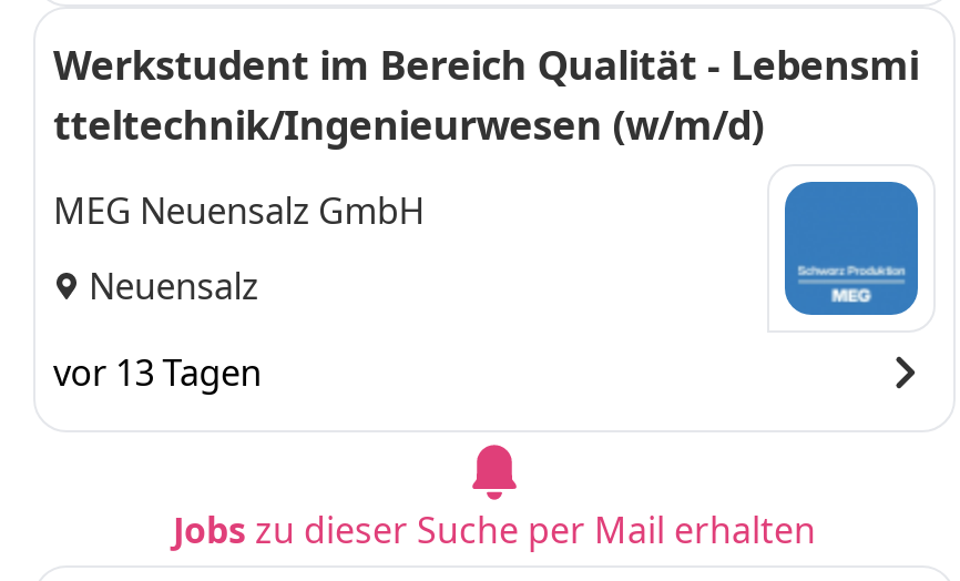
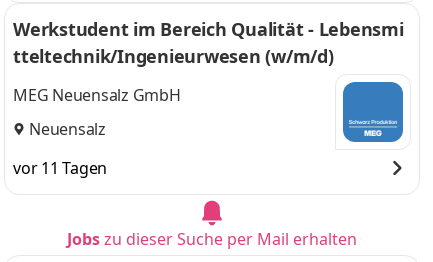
[53,348,262,397] vor 13 Tagen -> [13,157,107,179] vor 11 Tagen

